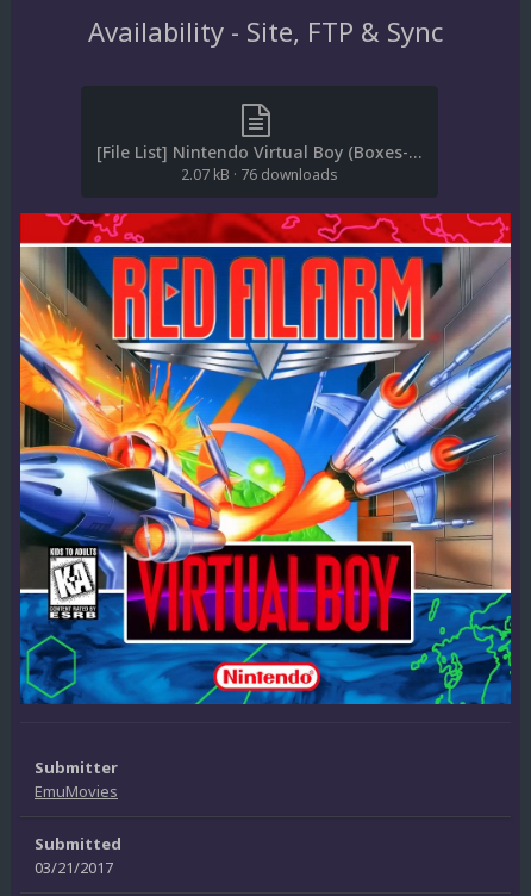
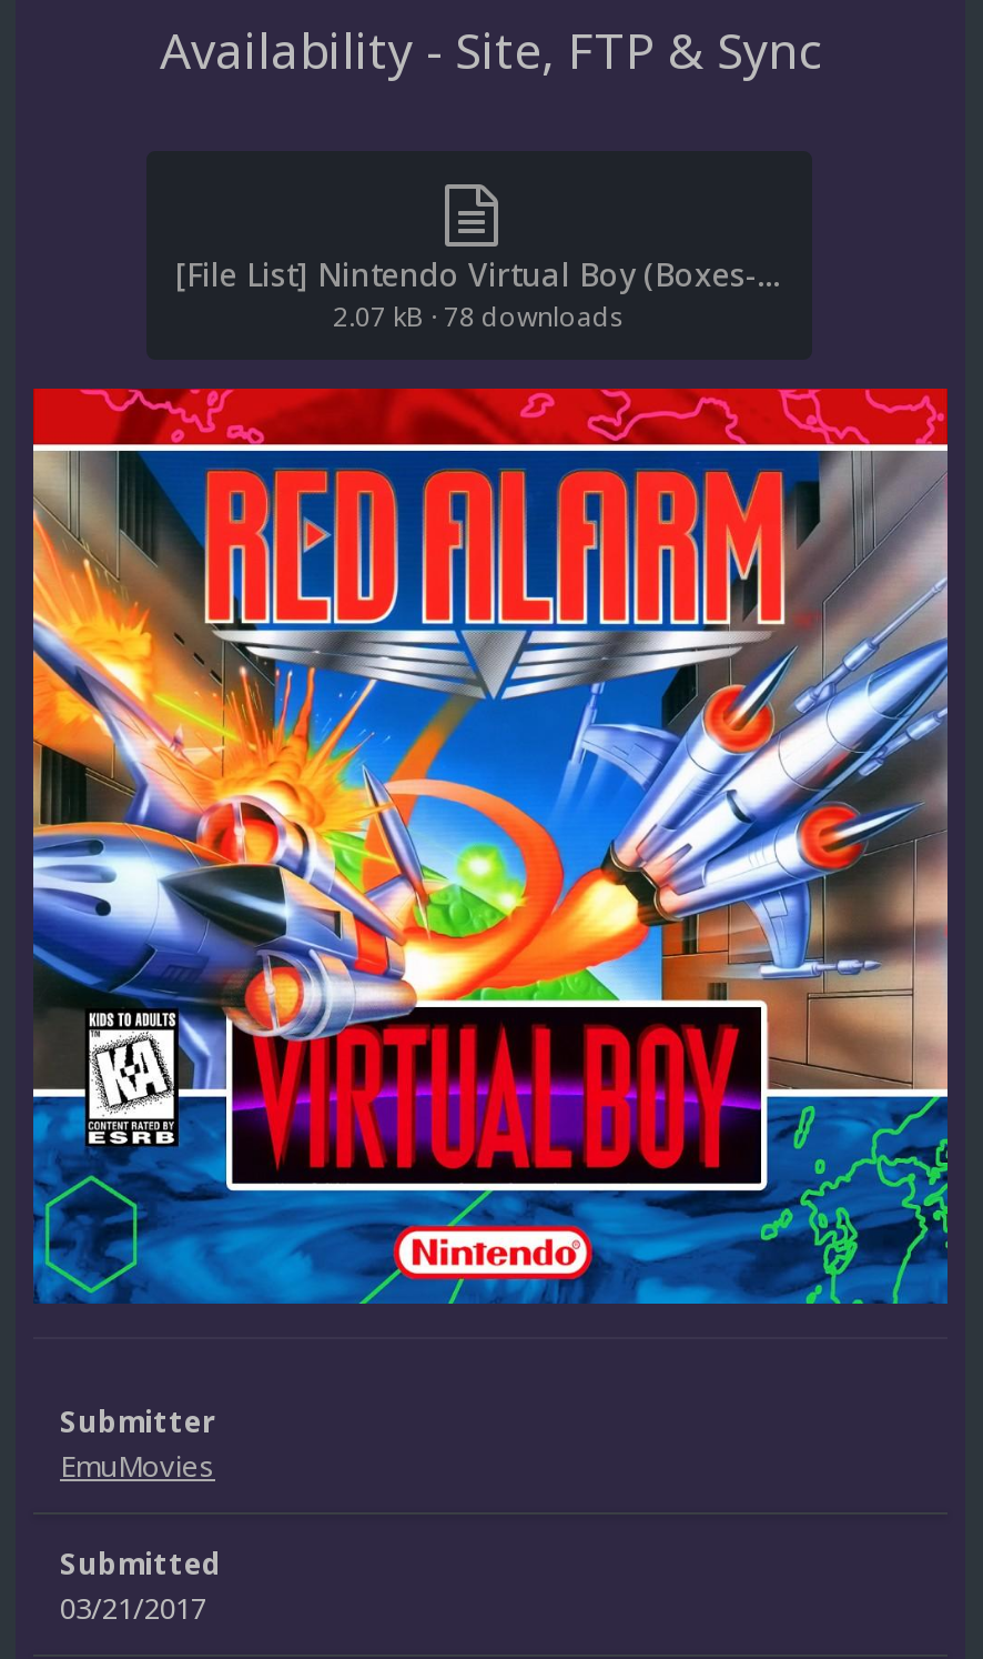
[181,165,338,185] 2.07 kB · 76 downloads -> [333,298,626,336] 2.07 kB · 78 downloads

